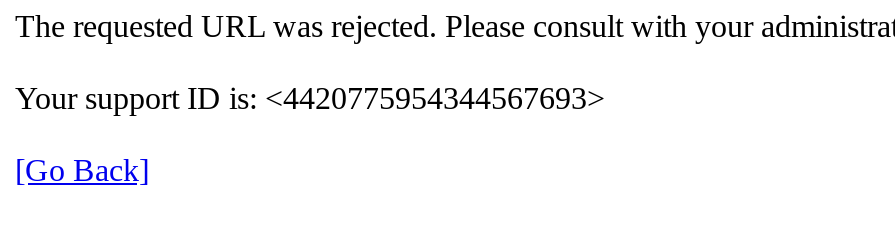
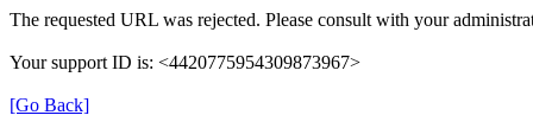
[15,81,605,115] Your support ID is: <4420775954344567693> -> [10,52,360,72] Your support ID is: <4420775954309873967>

